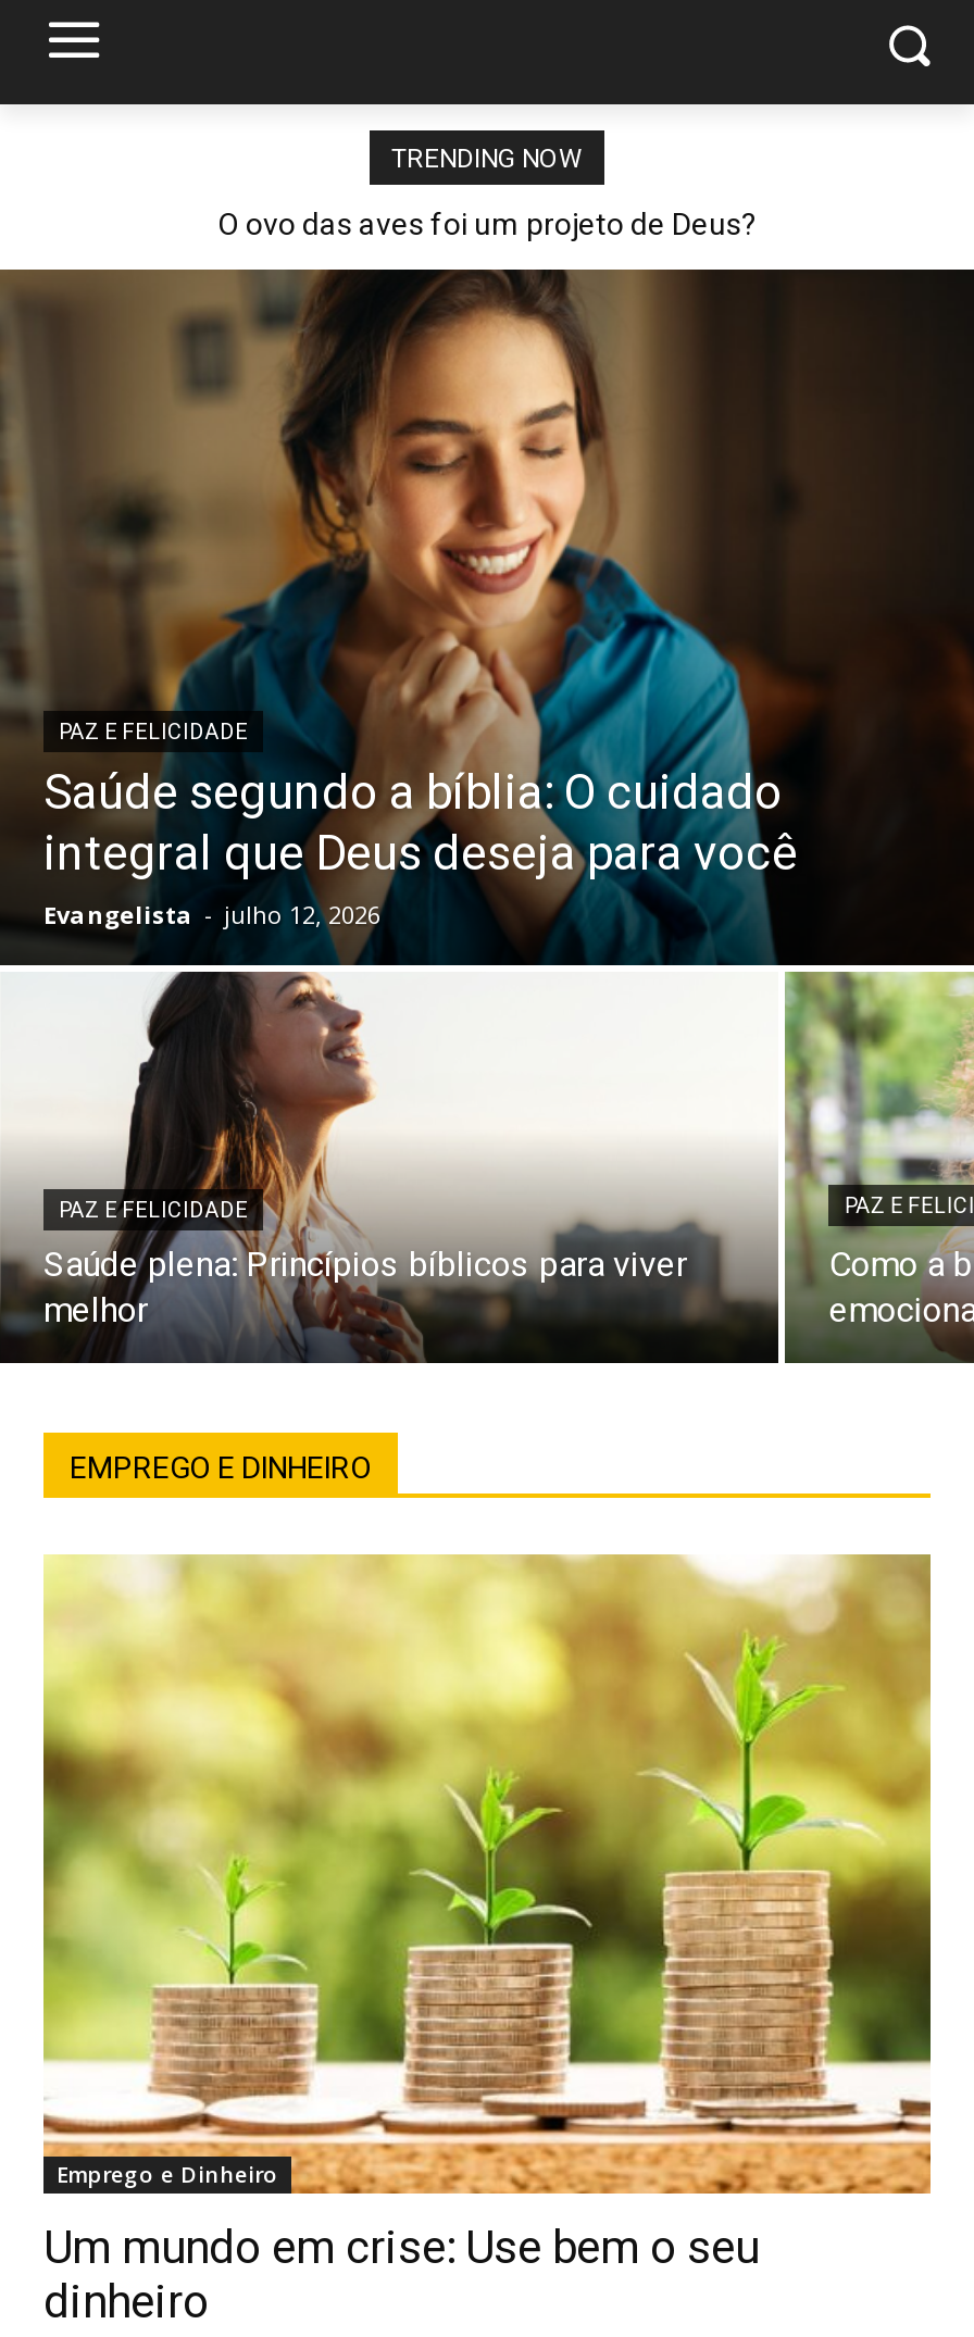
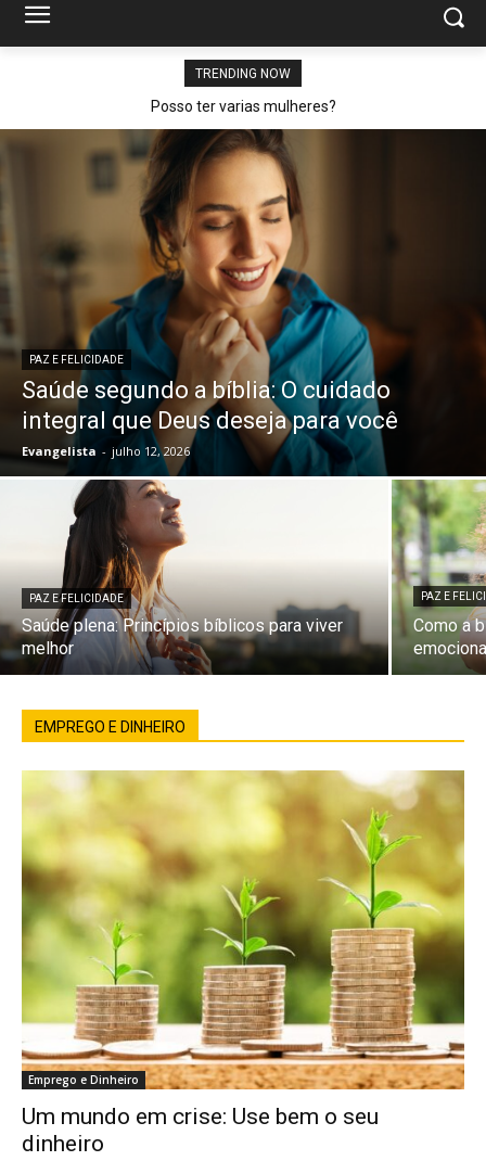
[217,207,757,241] O ovo das aves foi um projeto de Deus? -> [150,98,336,115] Posso ter varias mulheres?

